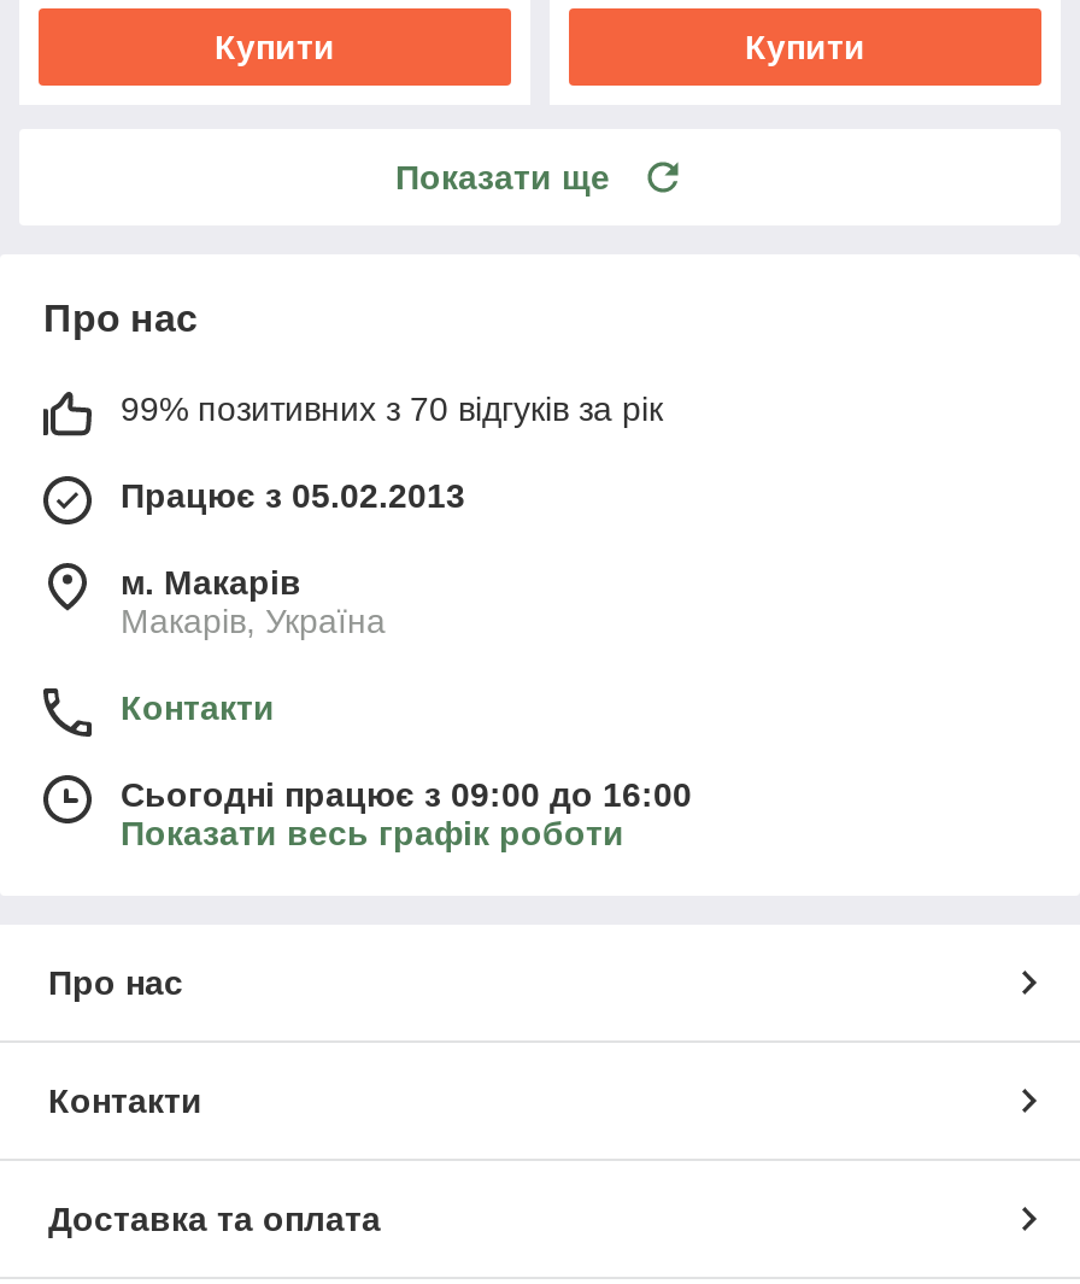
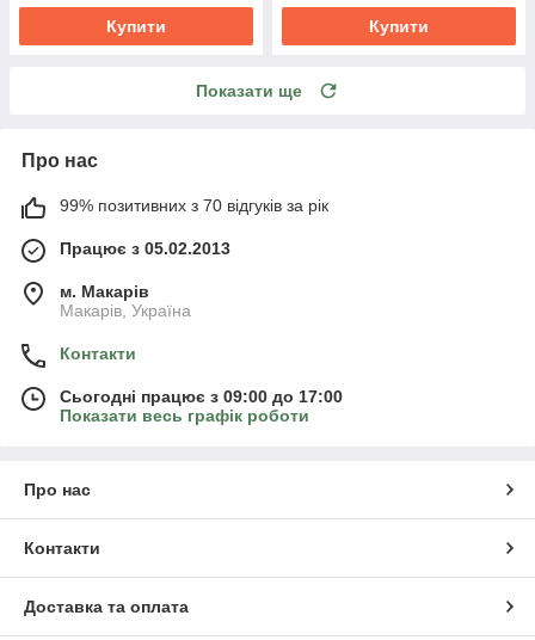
[121,775,692,813] Сьогодні працює з 09:00 до 16:00 -> [60,387,343,406] Сьогодні працює з 09:00 до 17:00

